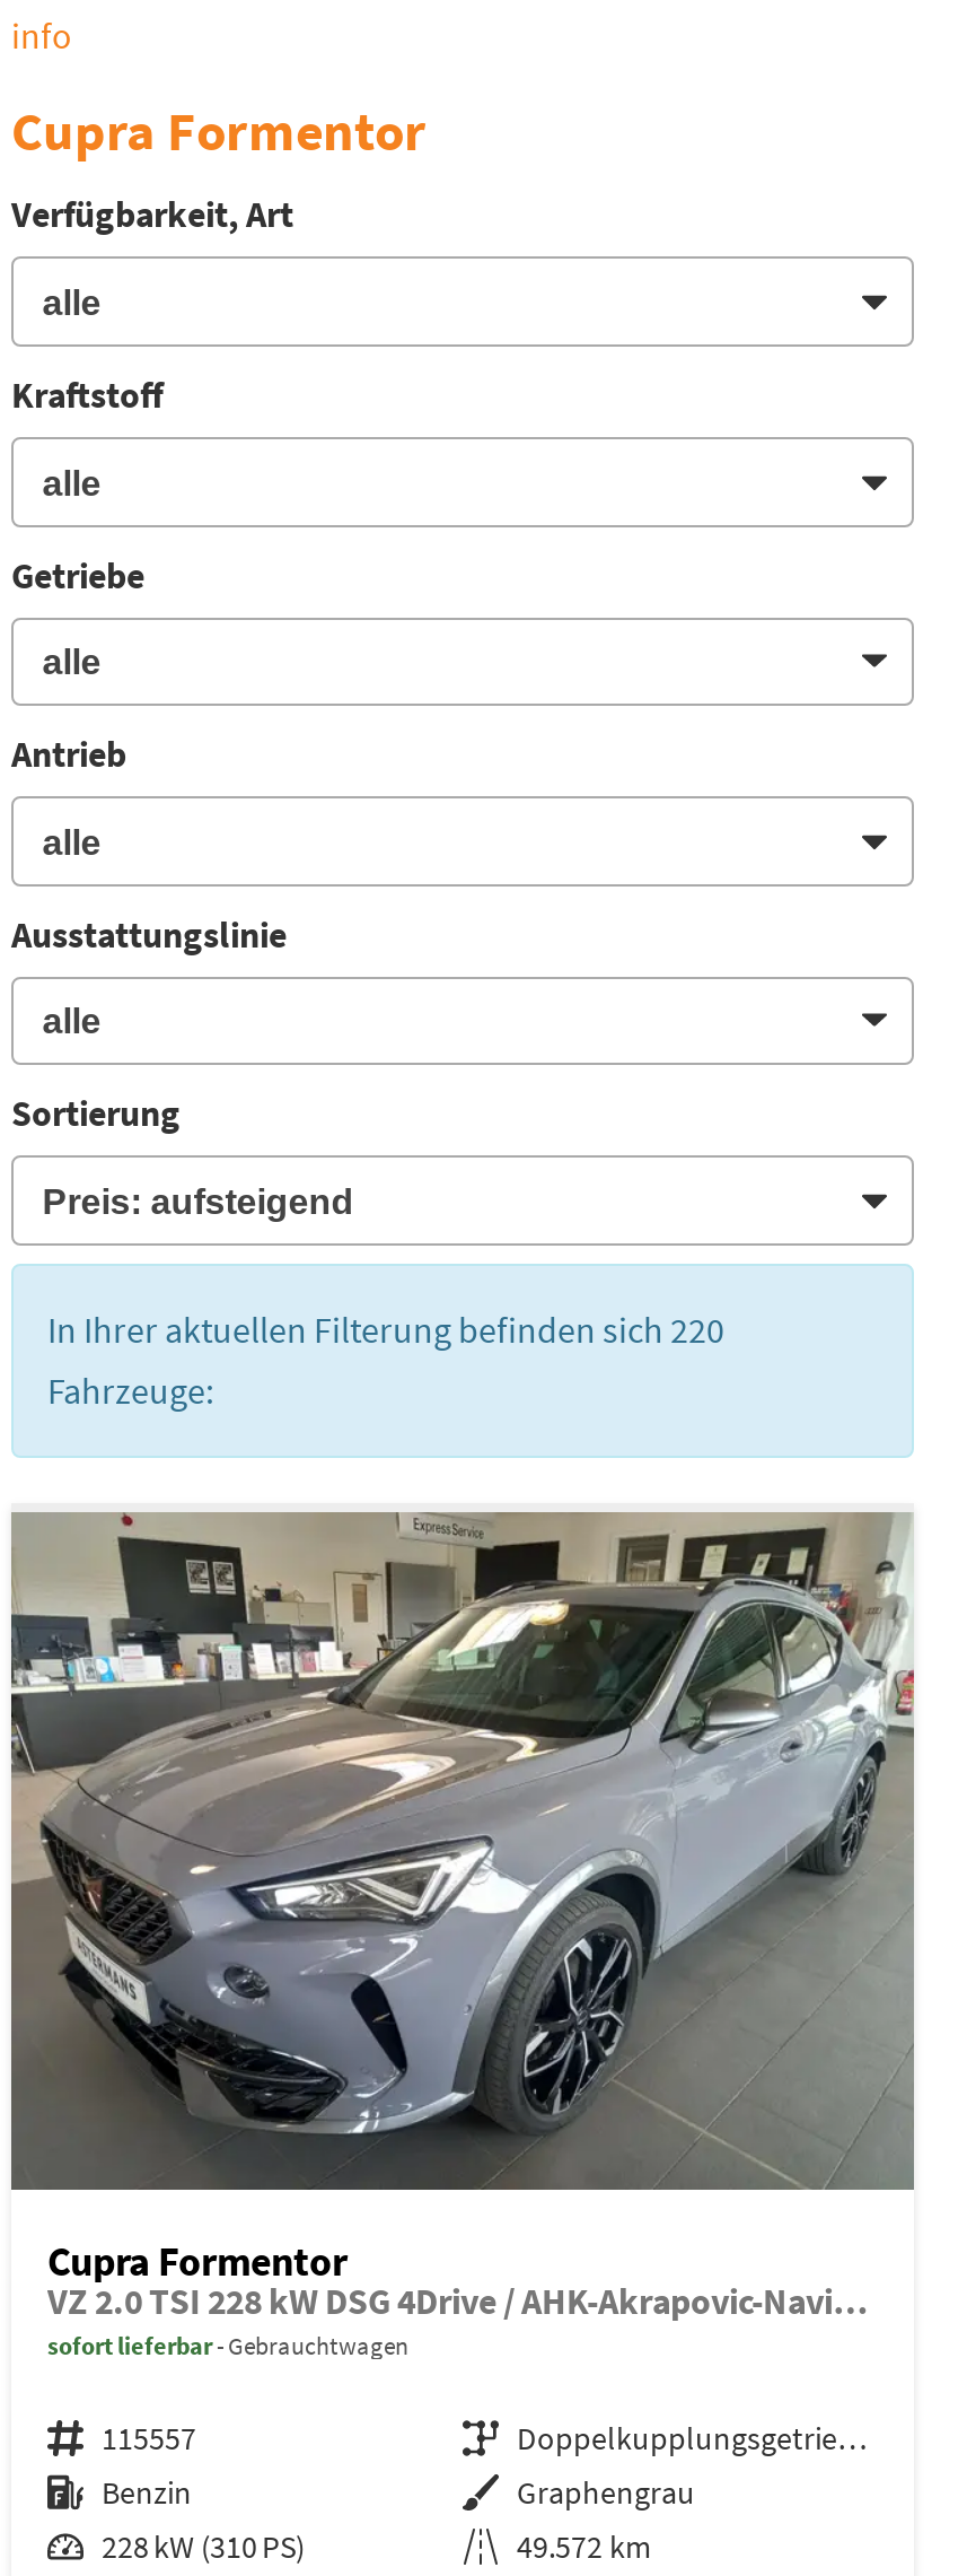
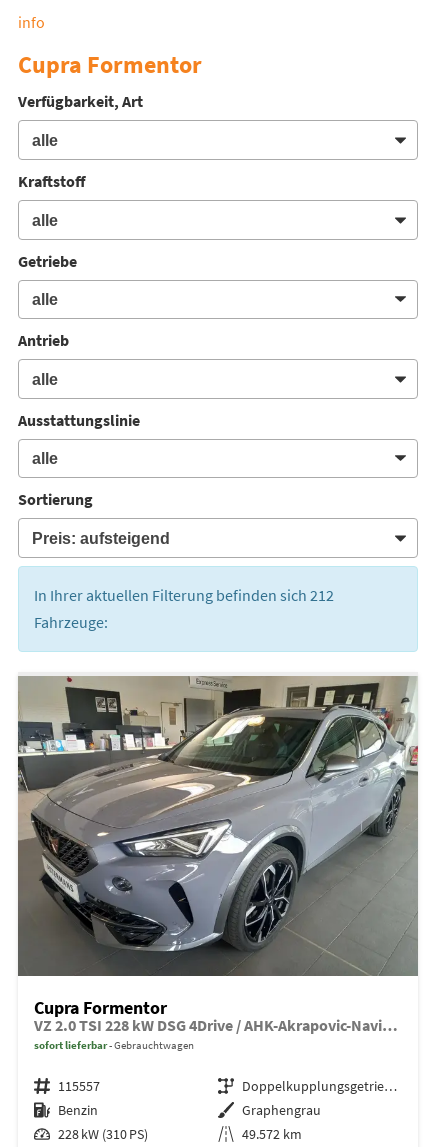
[47,1307,724,1352] In Ihrer aktuellen Filterung befinden sich 220 -> [34,585,334,605] In Ihrer aktuellen Filterung befinden sich 212

